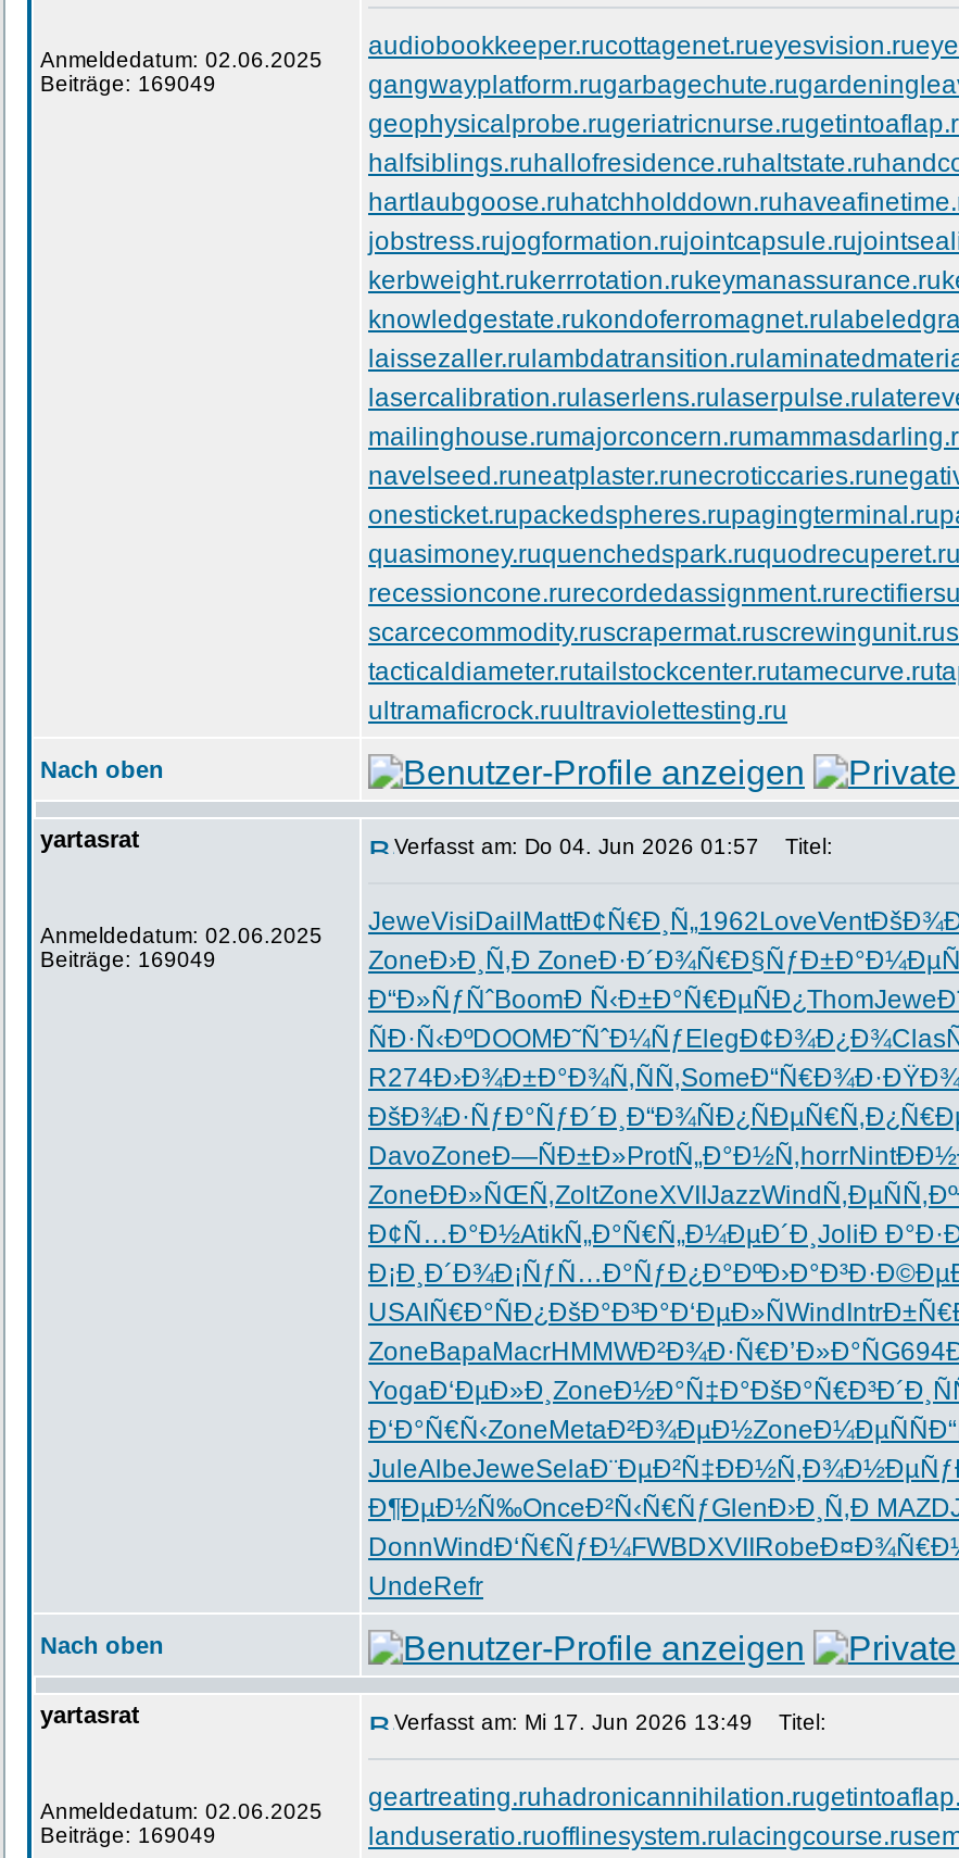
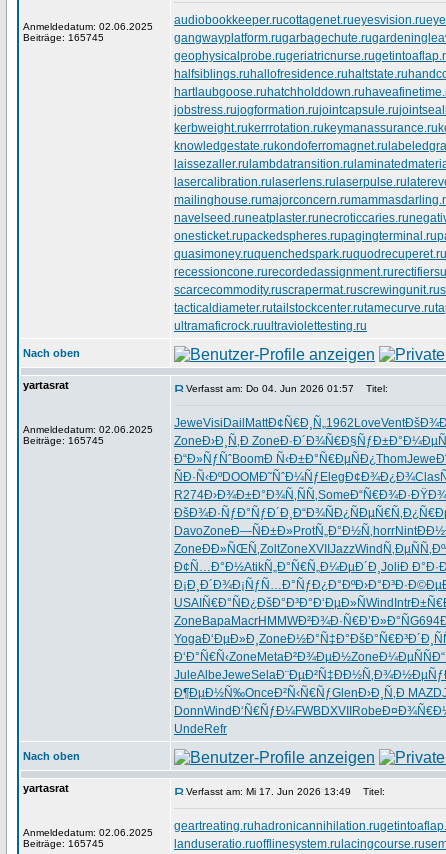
[40,72,216,96] Beiträge: 169049 -> [23,32,104,43] Beiträge: 165745
[40,947,216,971] Beiträge: 169049 -> [23,435,104,446] Beiträge: 165745
[40,1823,216,1847] Beiträge: 169049 -> [23,838,104,849] Beiträge: 165745

